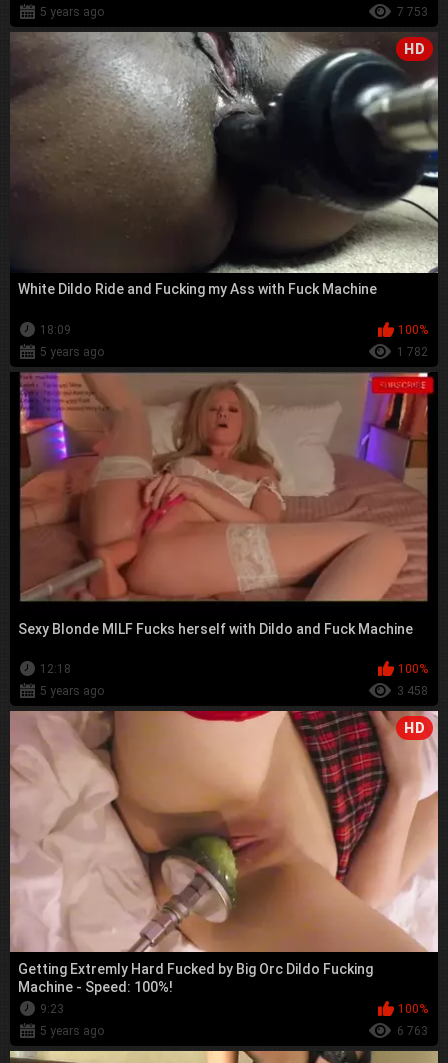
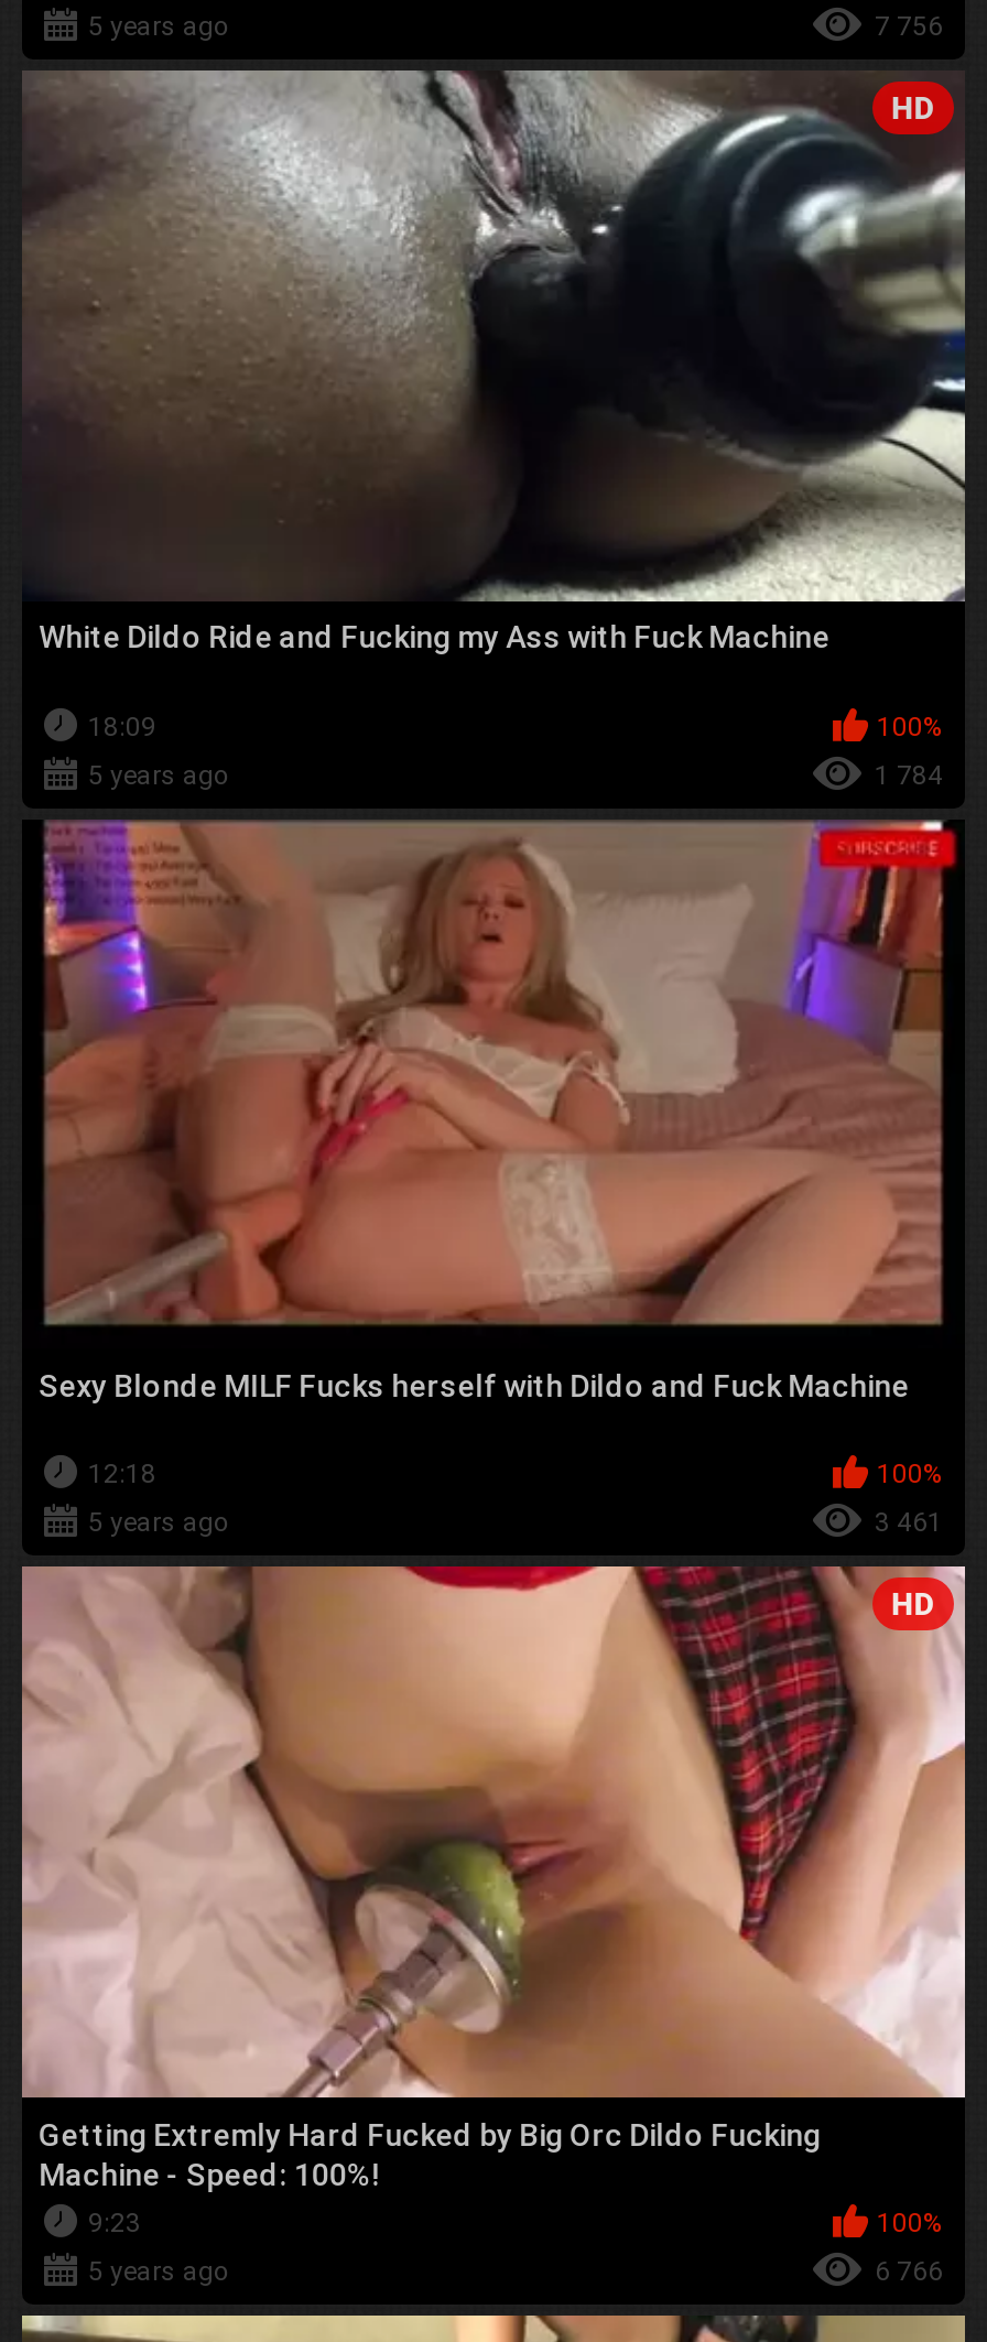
[397,5,428,19] 7 753 -> [875,11,943,42] 7 756
[397,345,428,359] 1 782 -> [875,759,943,790] 1 784
[397,684,428,698] 3 458 -> [875,1508,943,1539] 3 461
[397,1024,428,1038] 6 763 -> [875,2257,943,2287] 6 766

